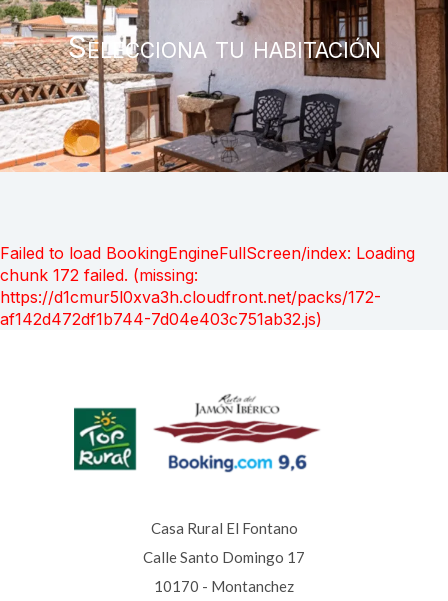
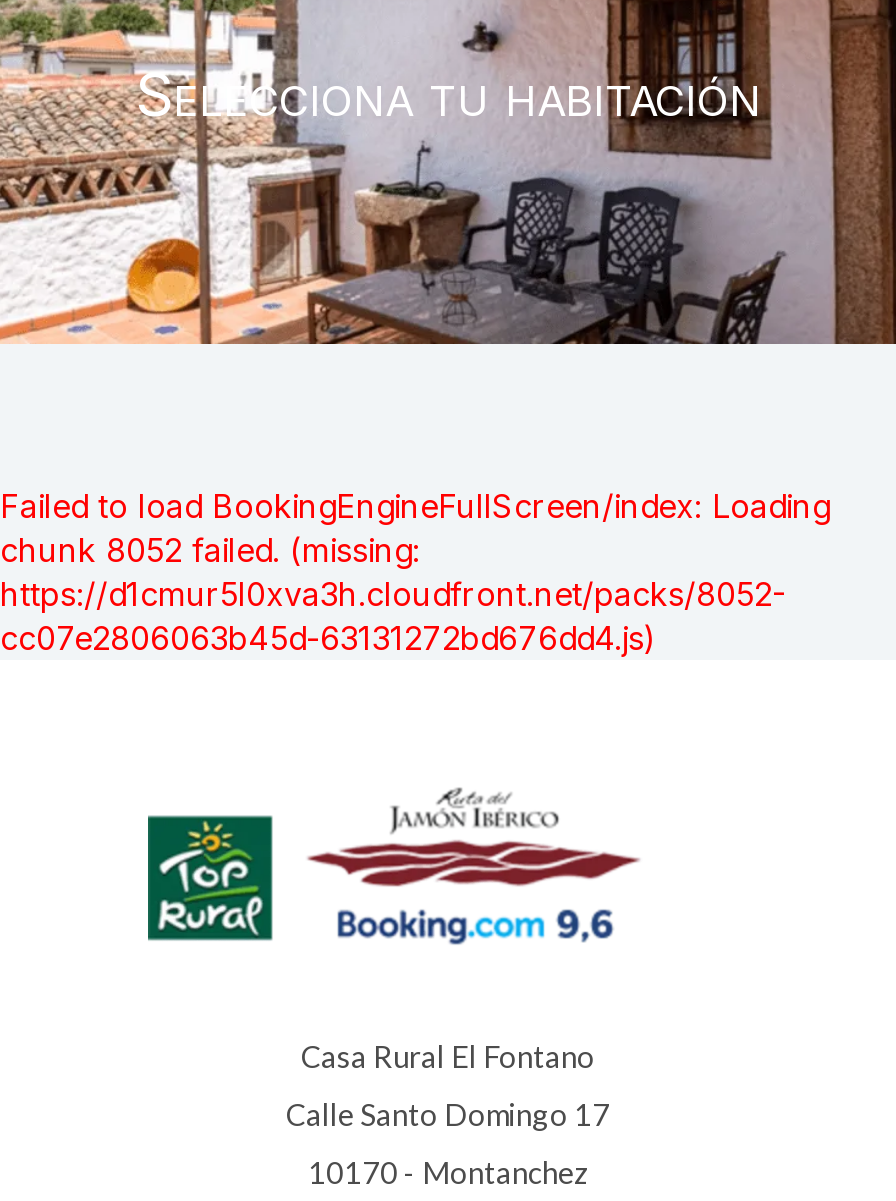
[0,265,381,329] chunk 172 failed. (missing: | https://d1cmur5l0xva3h.cloudfront.net/packs/172- | af142d472df1b744-7d04e403c751ab32.js) -> [0,530,786,658] chunk 8052 failed. (missing: | https://d1cmur5l0xva3h.cloudfront.net/packs/8052- | cc07e2806063b45d-63131272bd676dd4.js)

